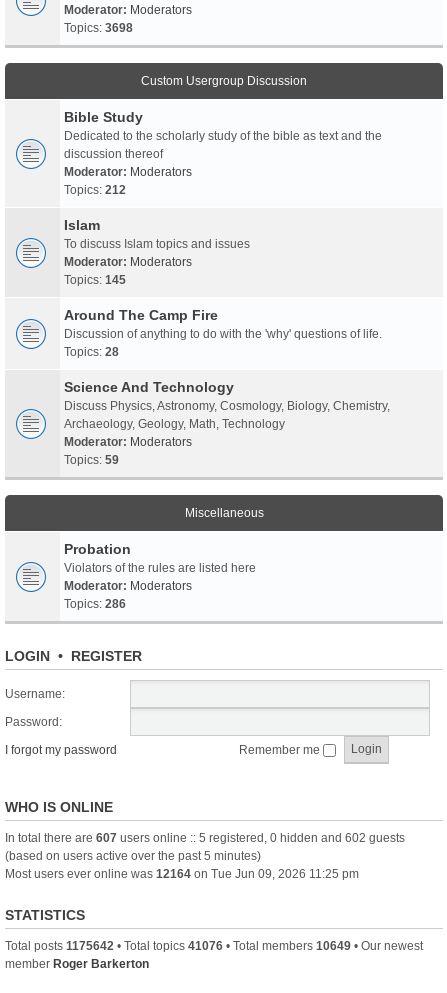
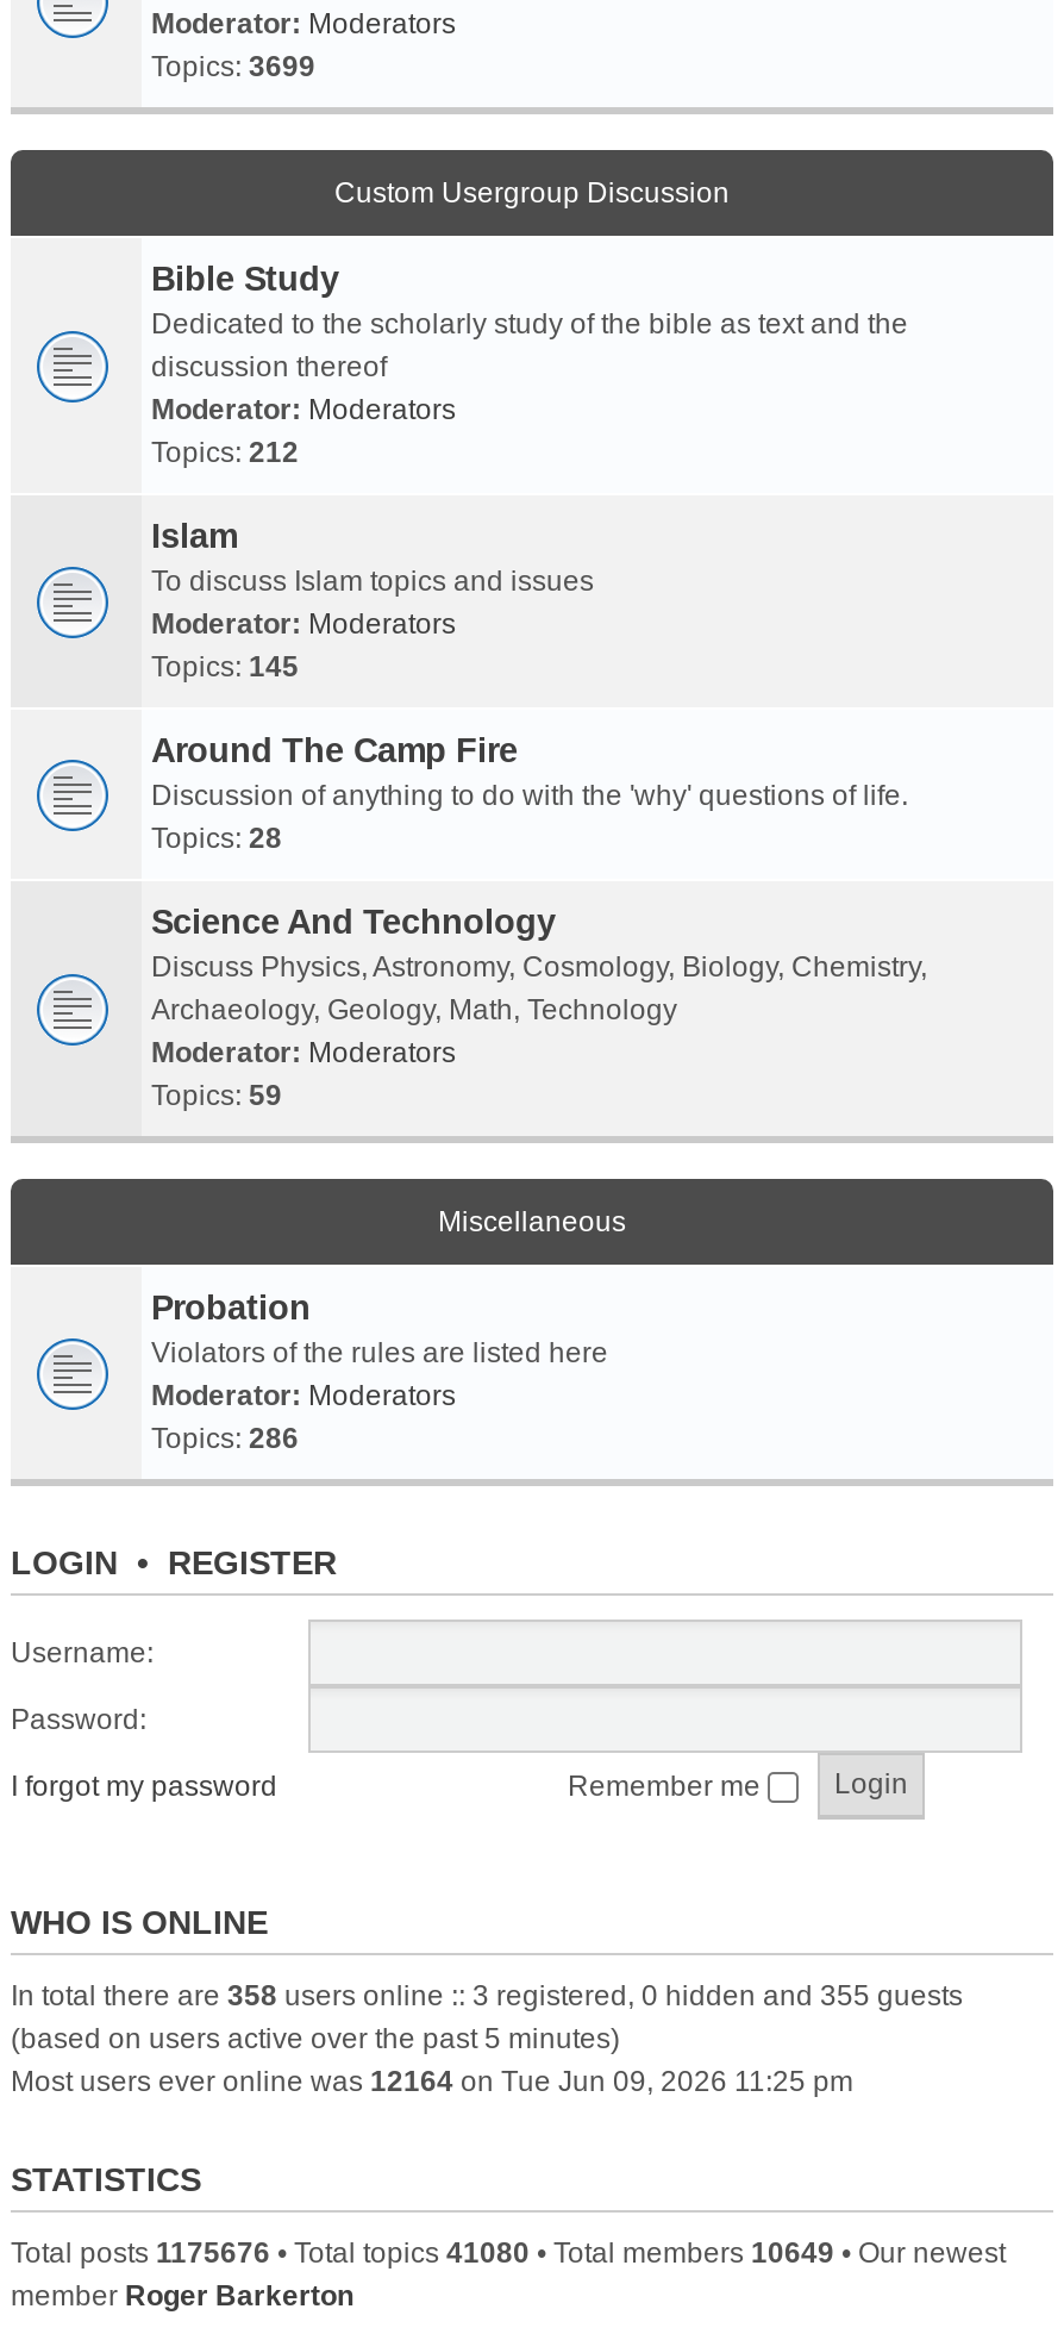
[64,21,133,35] Topics: 3698 -> [151,50,315,83] Topics: 3699
[5,831,405,845] In total there are 607 users online :: 5 registered, 0 hidden and 602 guests -> [11,1979,963,2012] In total there are 358 users online :: 3 registered, 0 hidden and 355 guests
[5,939,423,953] Total posts 1175642 • Total topics 41076 • Total members 10649 • Our newest -> [11,2236,1006,2269] Total posts 1175676 • Total topics 41080 • Total members 10649 • Our newest

